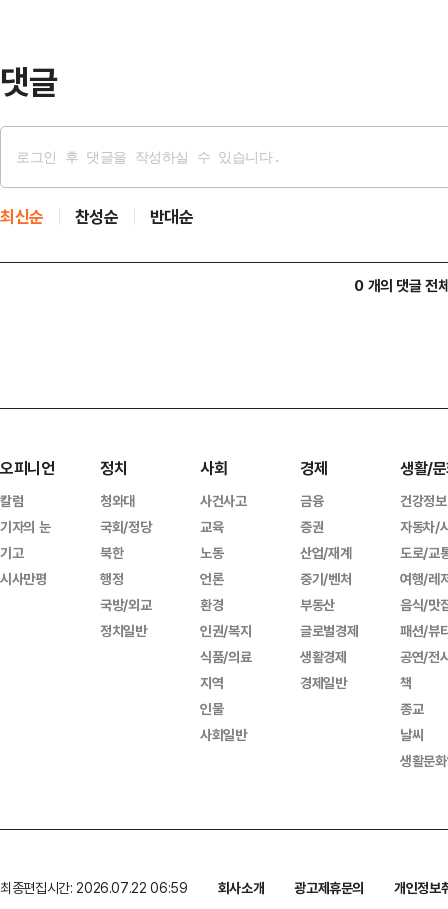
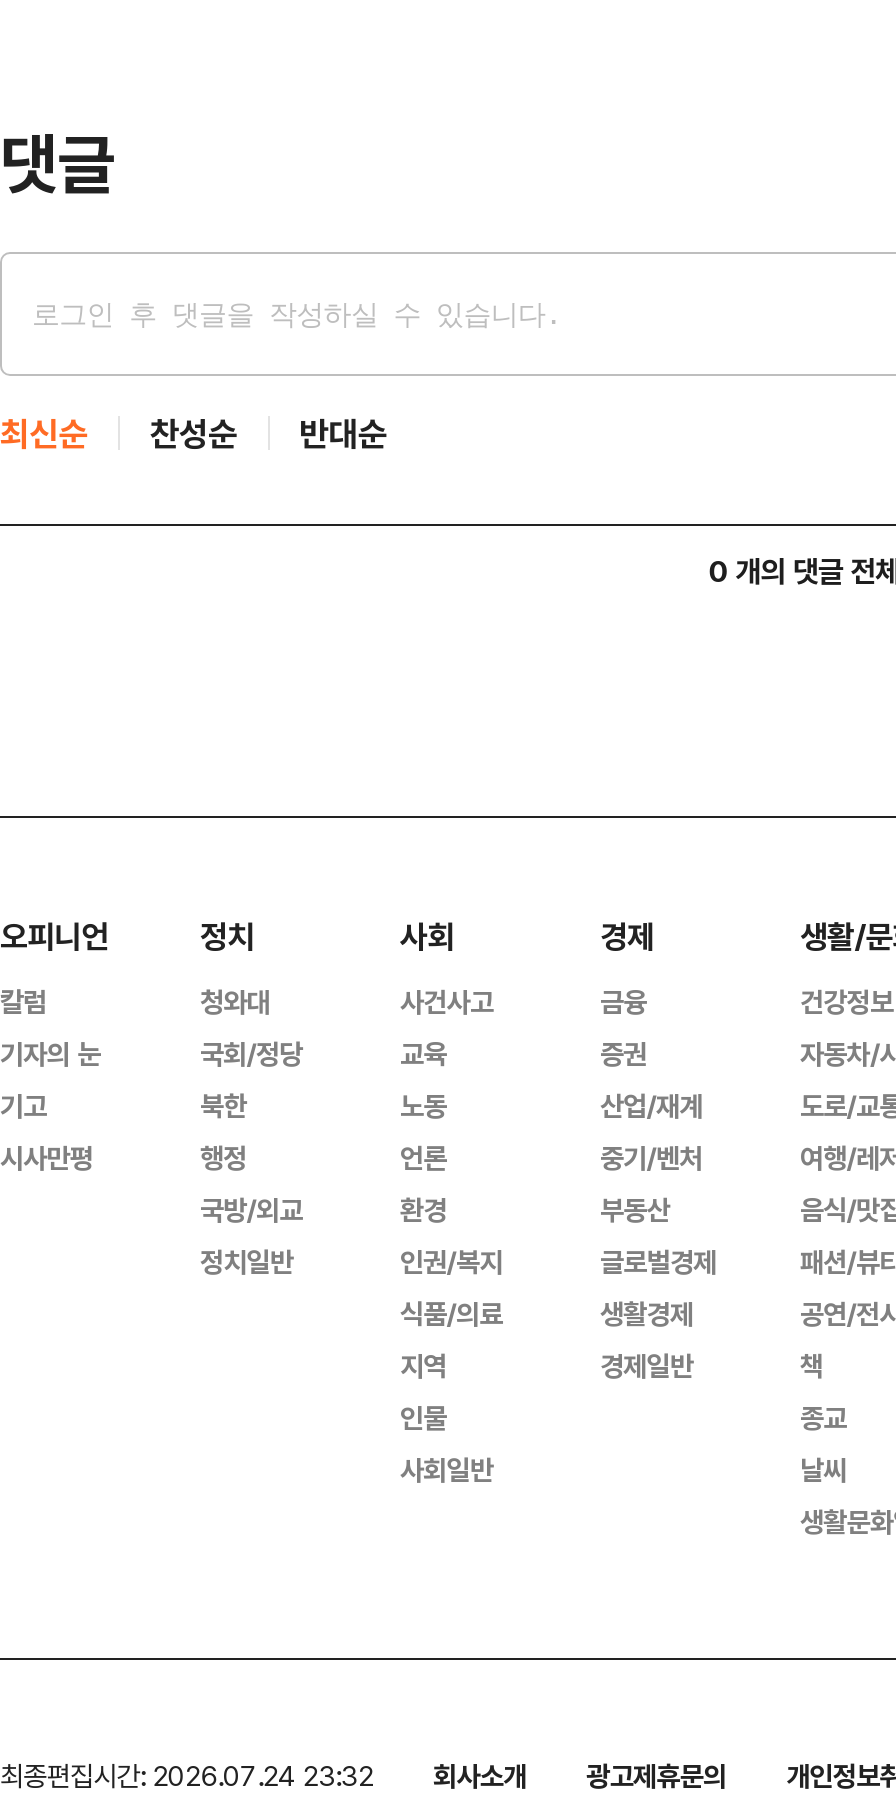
[0,878,188,897] 최종편집시간: 2026.07.22 06:59 -> [0,1756,373,1794] 최종편집시간: 2026.07.24 23:32

